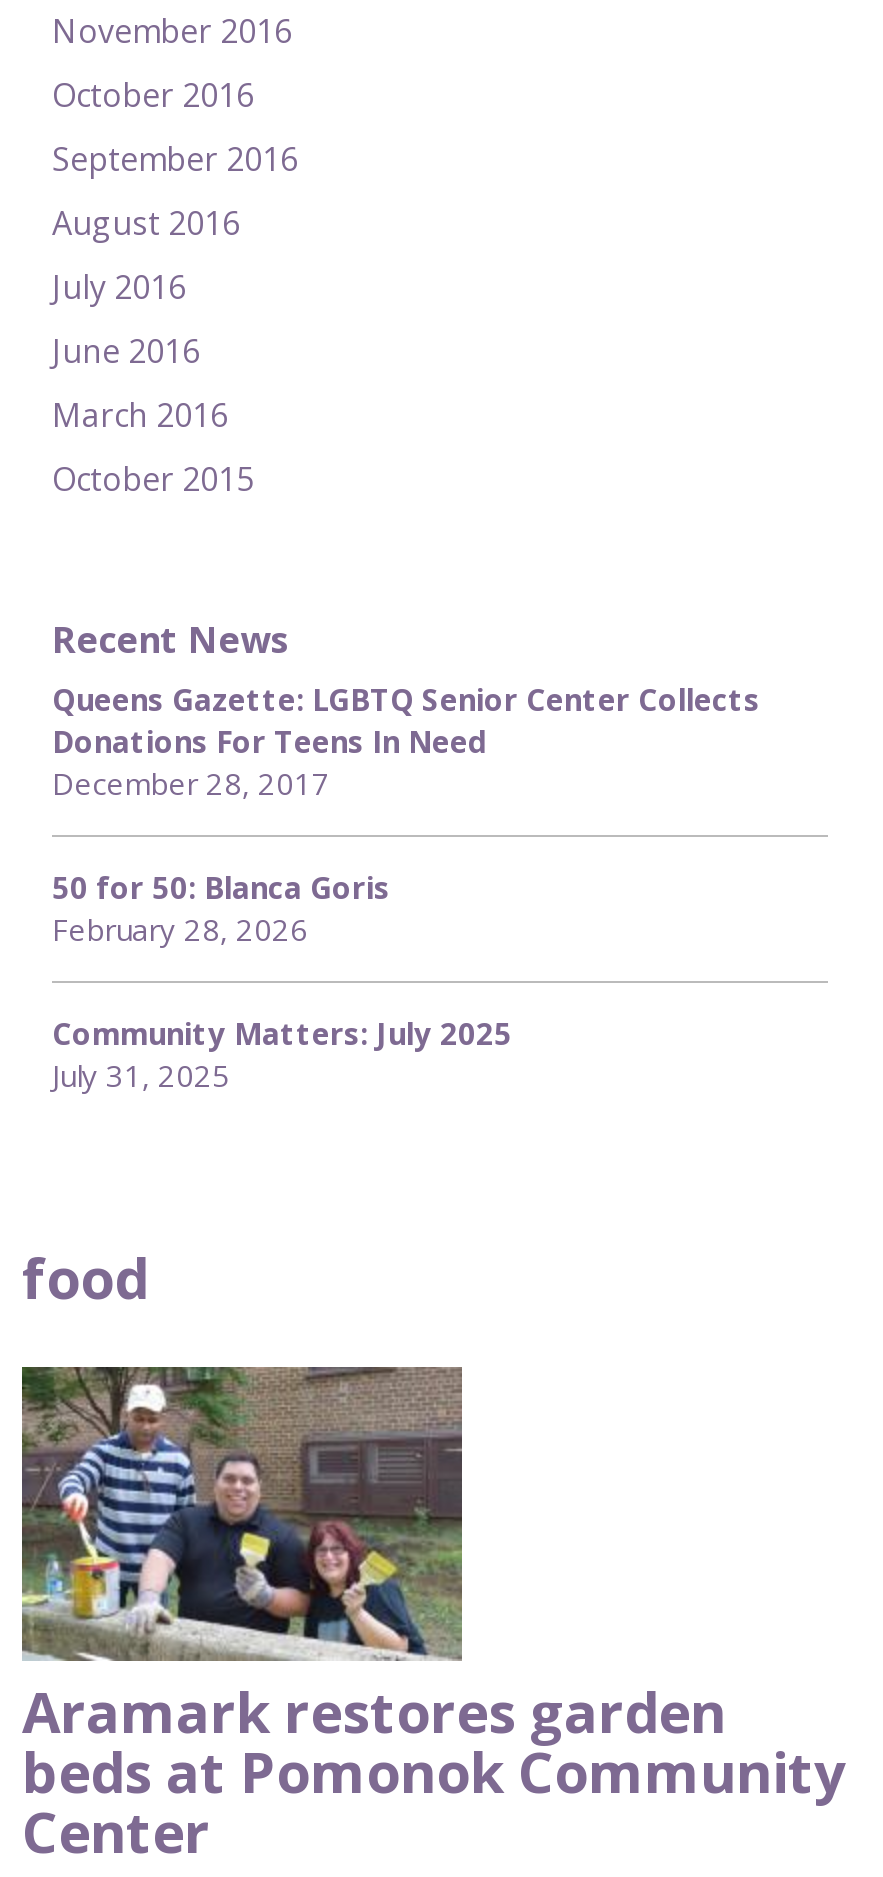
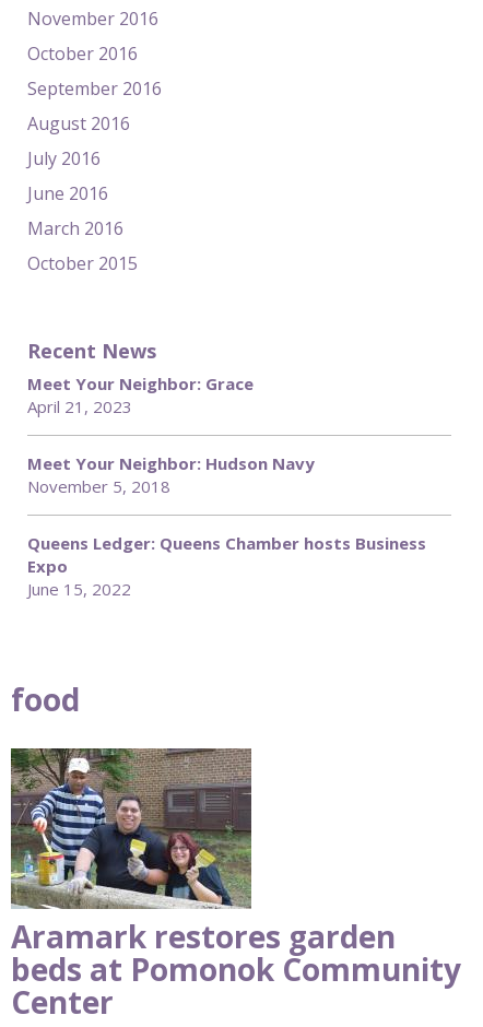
[52,679,760,803] Queens Gazette: LGBTQ Senior Center Collects | Donations For Teens In Need | December 28, 2017 -> [27,373,254,417] Meet Your Neighbor: Grace | April 21, 2023
[52,867,390,949] 50 for 50: Blanca Goris | February 28, 2026 -> [27,452,315,497] Meet Your Neighbor: Hudson Navy | November 5, 2018
[52,1013,512,1095] Community Matters: July 2025 | July 31, 2025 -> [27,532,426,600] Queens Ledger: Queens Chamber hosts Business | Expo | June 15, 2022

